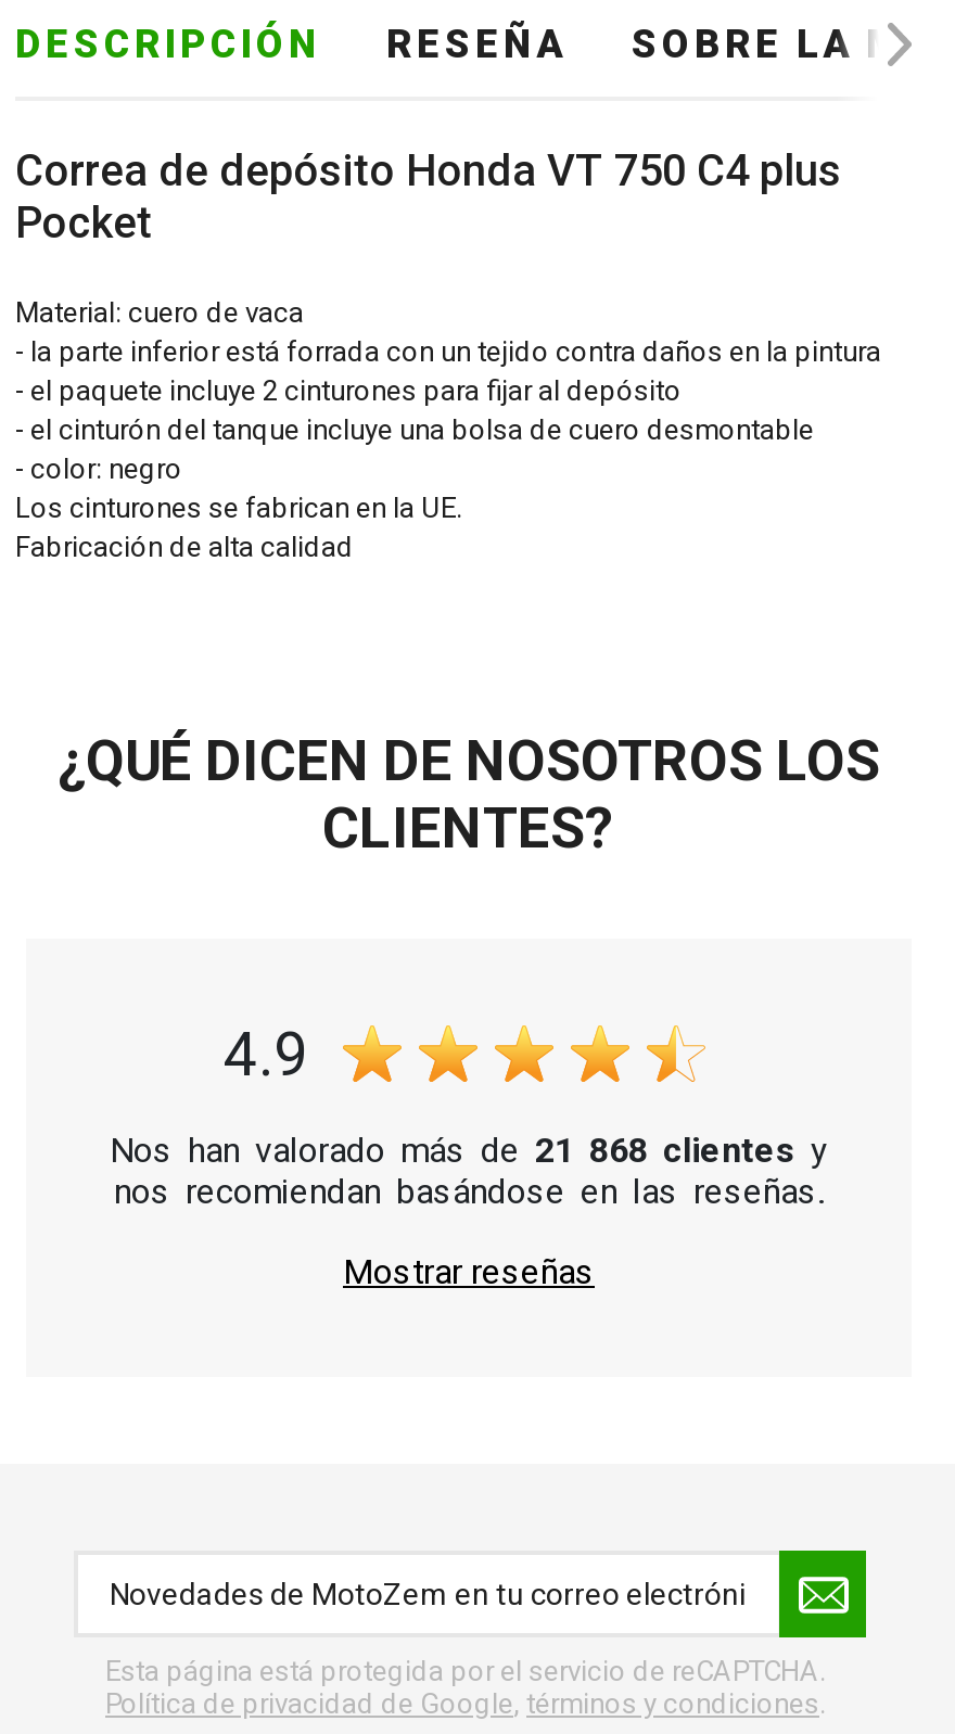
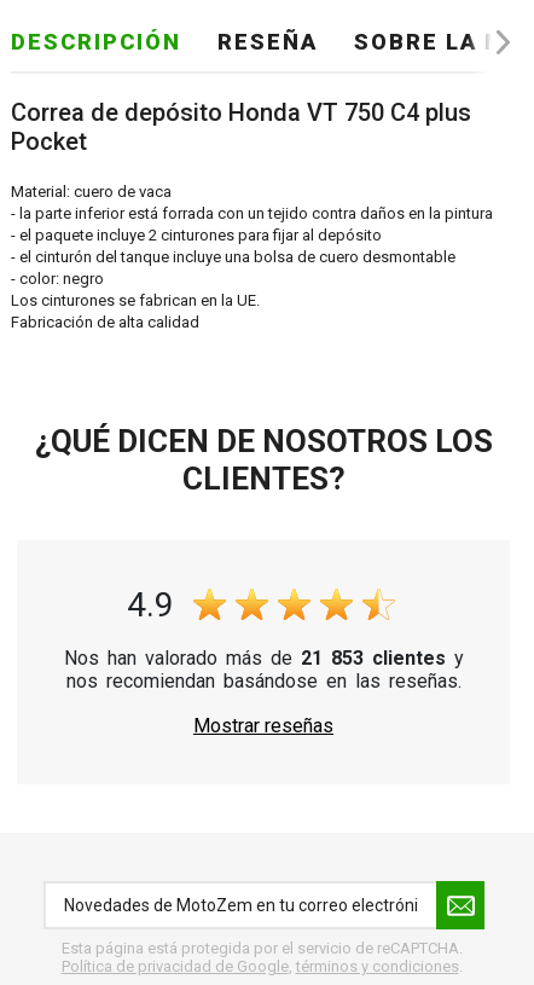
[110,1129,828,1170] Nos han valorado más de 21 868 clientes y -> [63,646,463,669] Nos han valorado más de 21 853 clientes y

